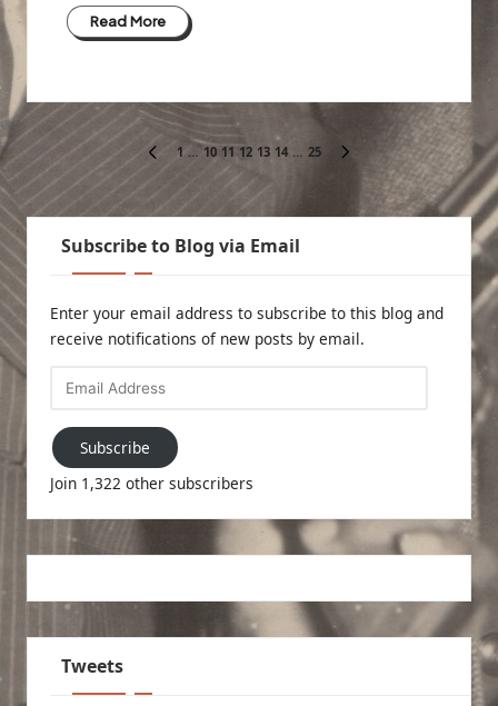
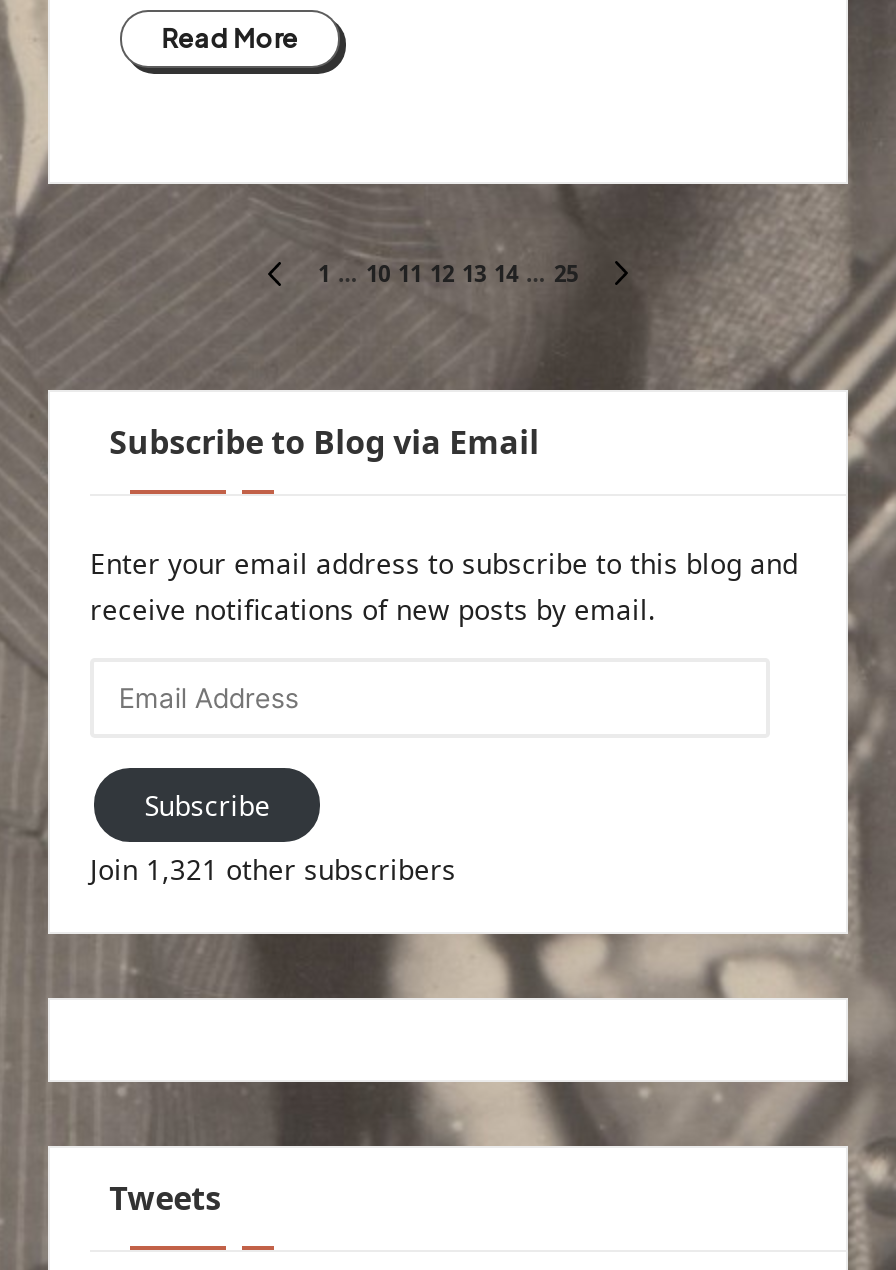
[50,472,253,494] Join 1,322 other subscribers -> [90,850,456,888] Join 1,321 other subscribers

